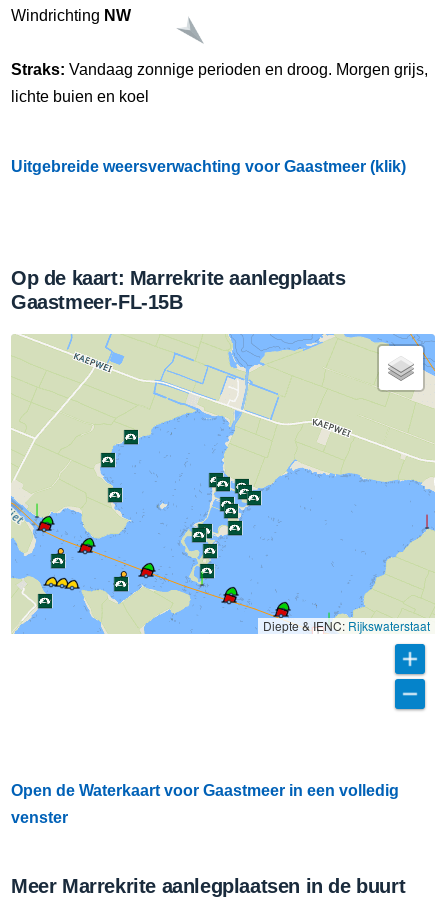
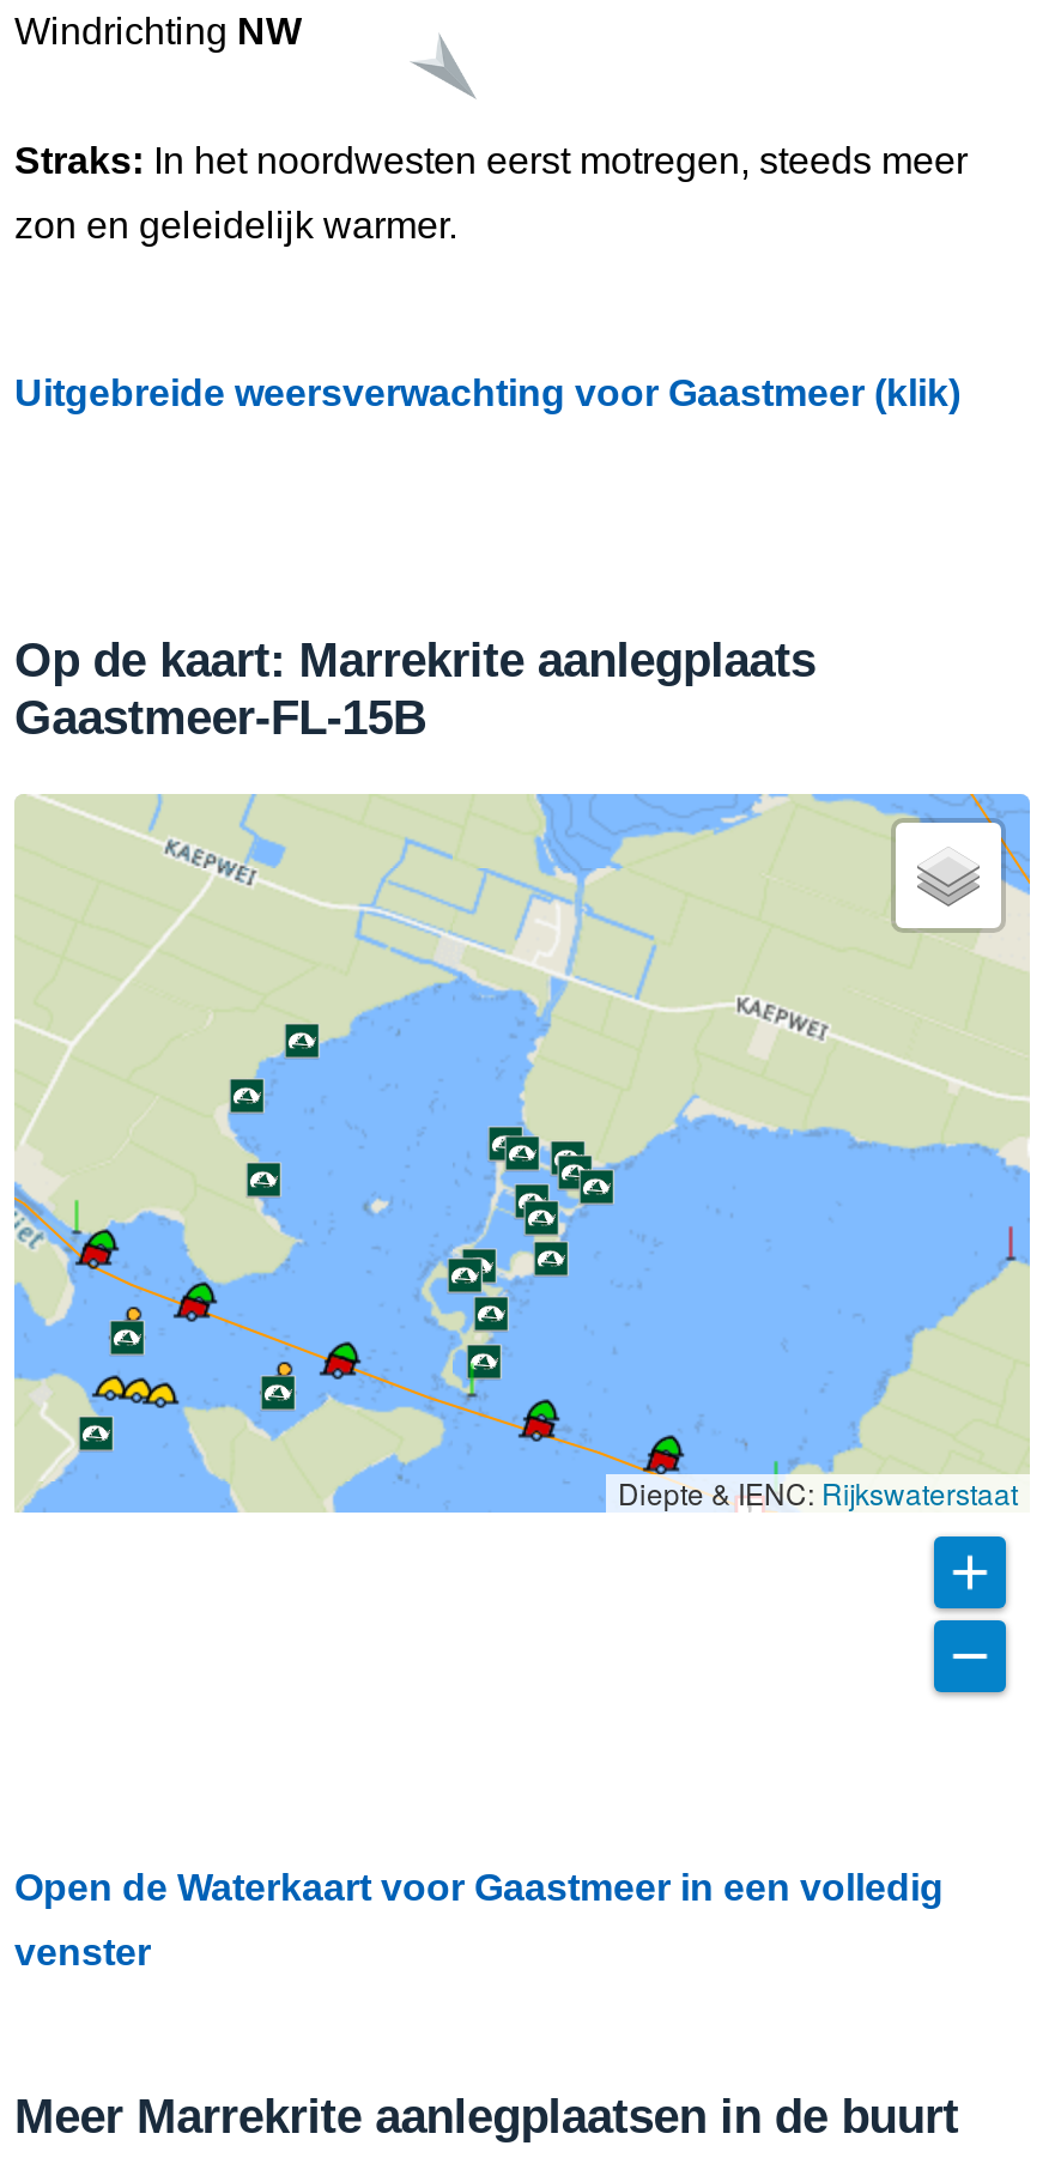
[11,61,428,78] Straks: Vandaag zonnige perioden en droog. Morgen grijs, -> [14,140,968,180] Straks: In het noordwesten eerst motregen, steeds meer
[11,88,149,105] lichte buien en koel -> [14,204,457,245] zon en geleidelijk warmer.

